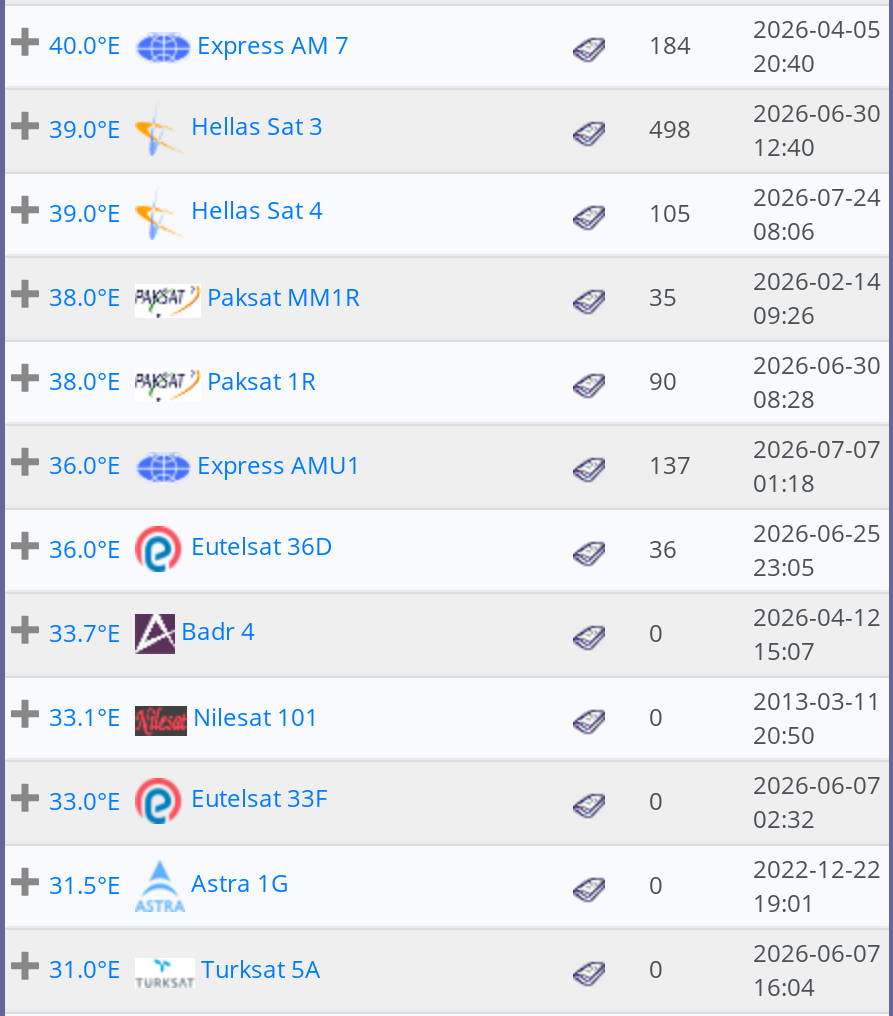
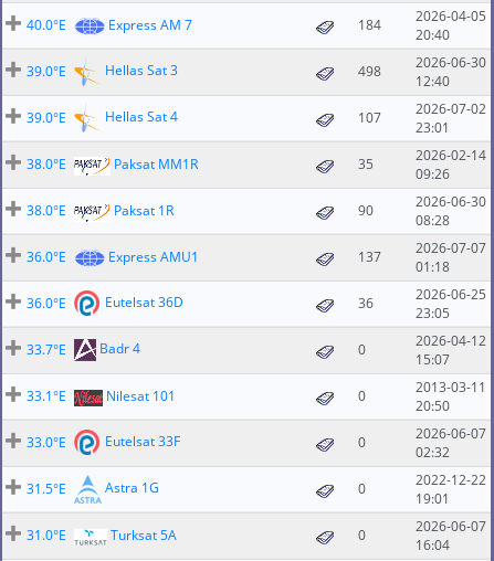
[753,181,881,215] 2026-07-24 -> [416,100,486,118] 2026-07-02
[649,197,691,231] 105 -> [358,109,381,127] 107
[753,215,815,249] 08:06 -> [416,118,450,137] 23:01

